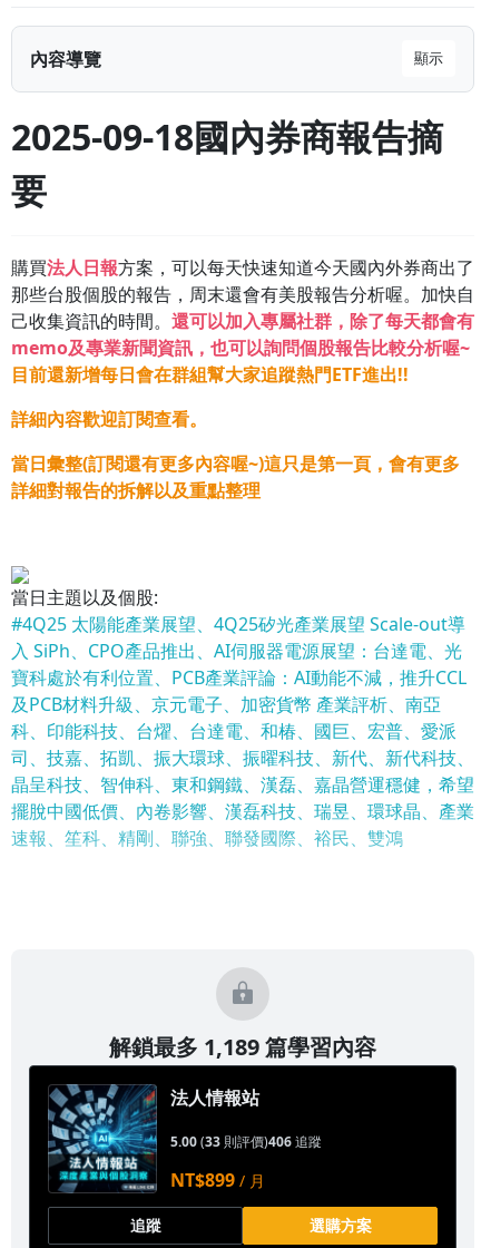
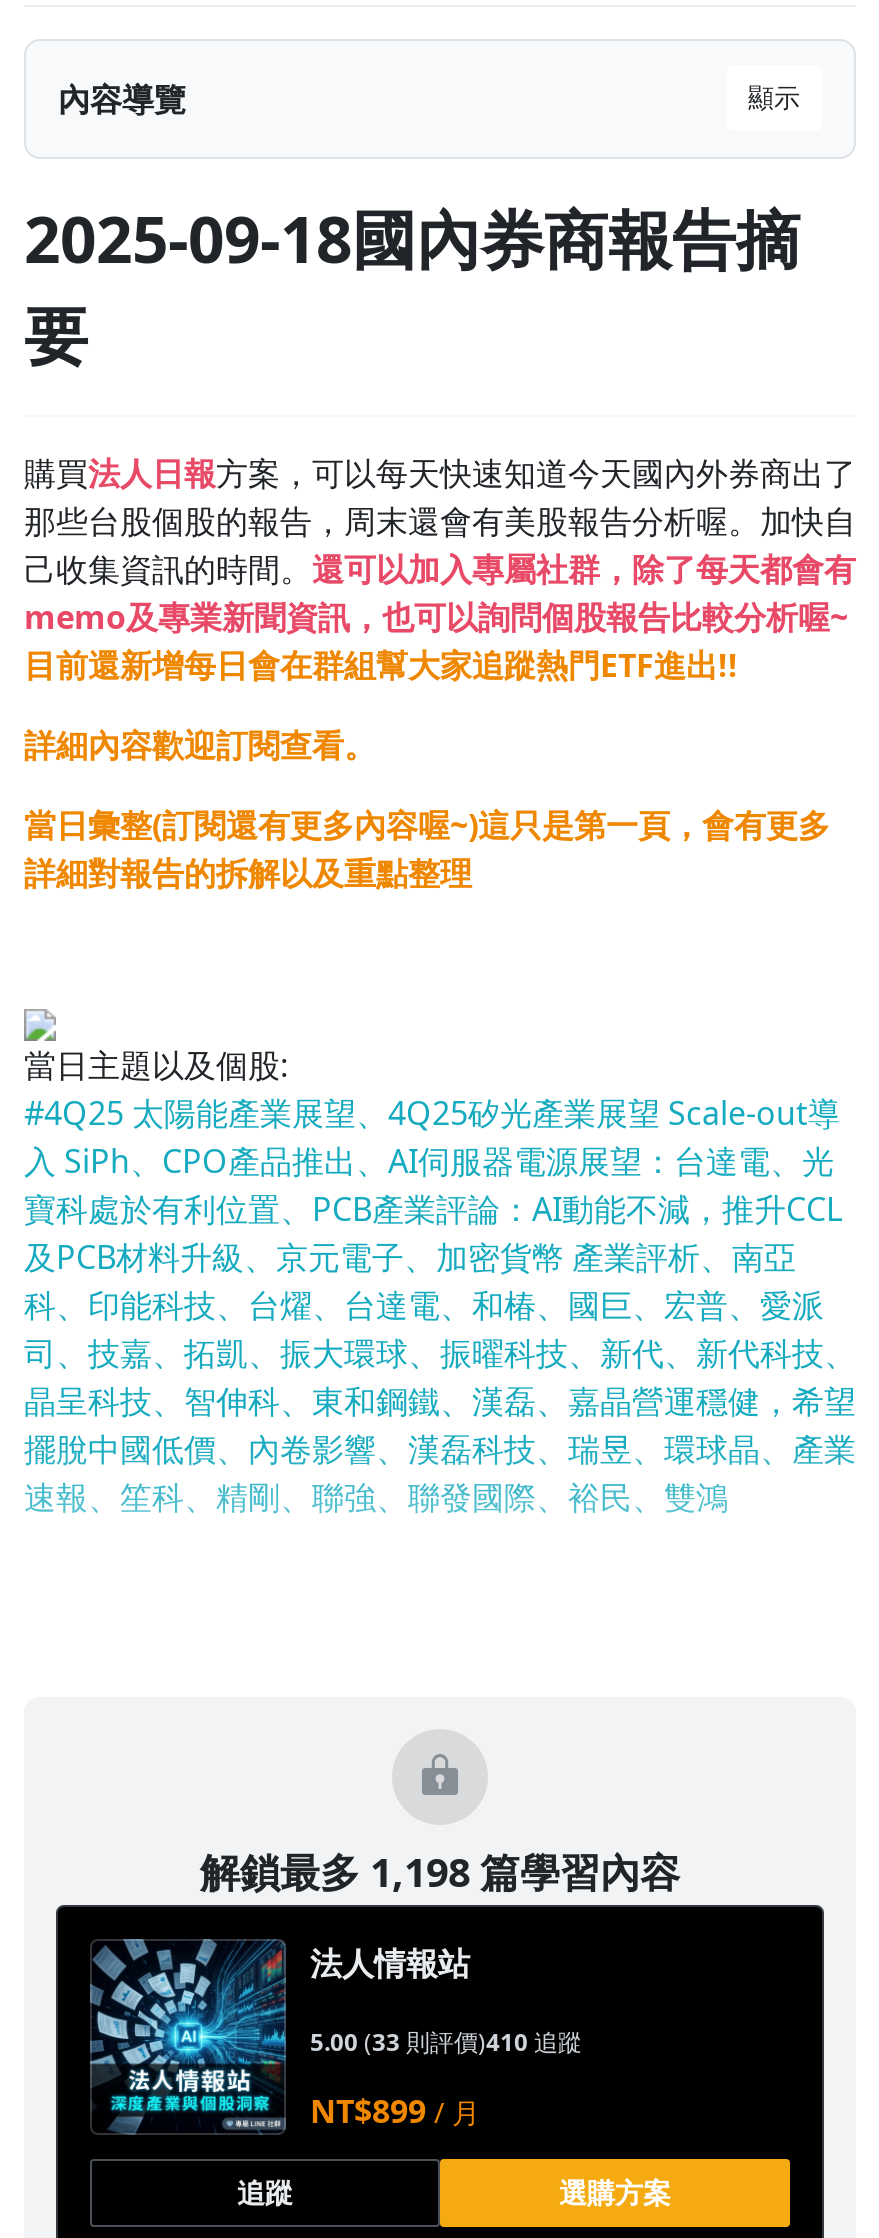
[109,1032,376,1062] 解鎖最多 1,189 篇學習內容 -> [200,1845,680,1899] 解鎖最多 1,198 篇學習內容
[170,1132,322,1150] 5.00 (33則評價)406追蹤 -> [310,2024,582,2058] 5.00 (33則評價)410追蹤

